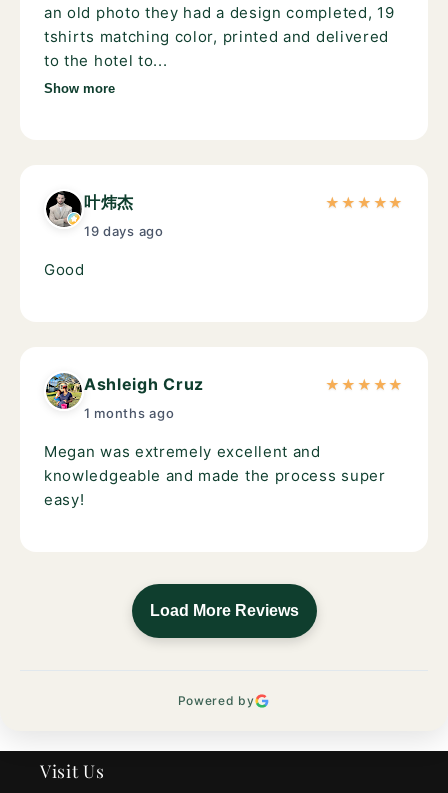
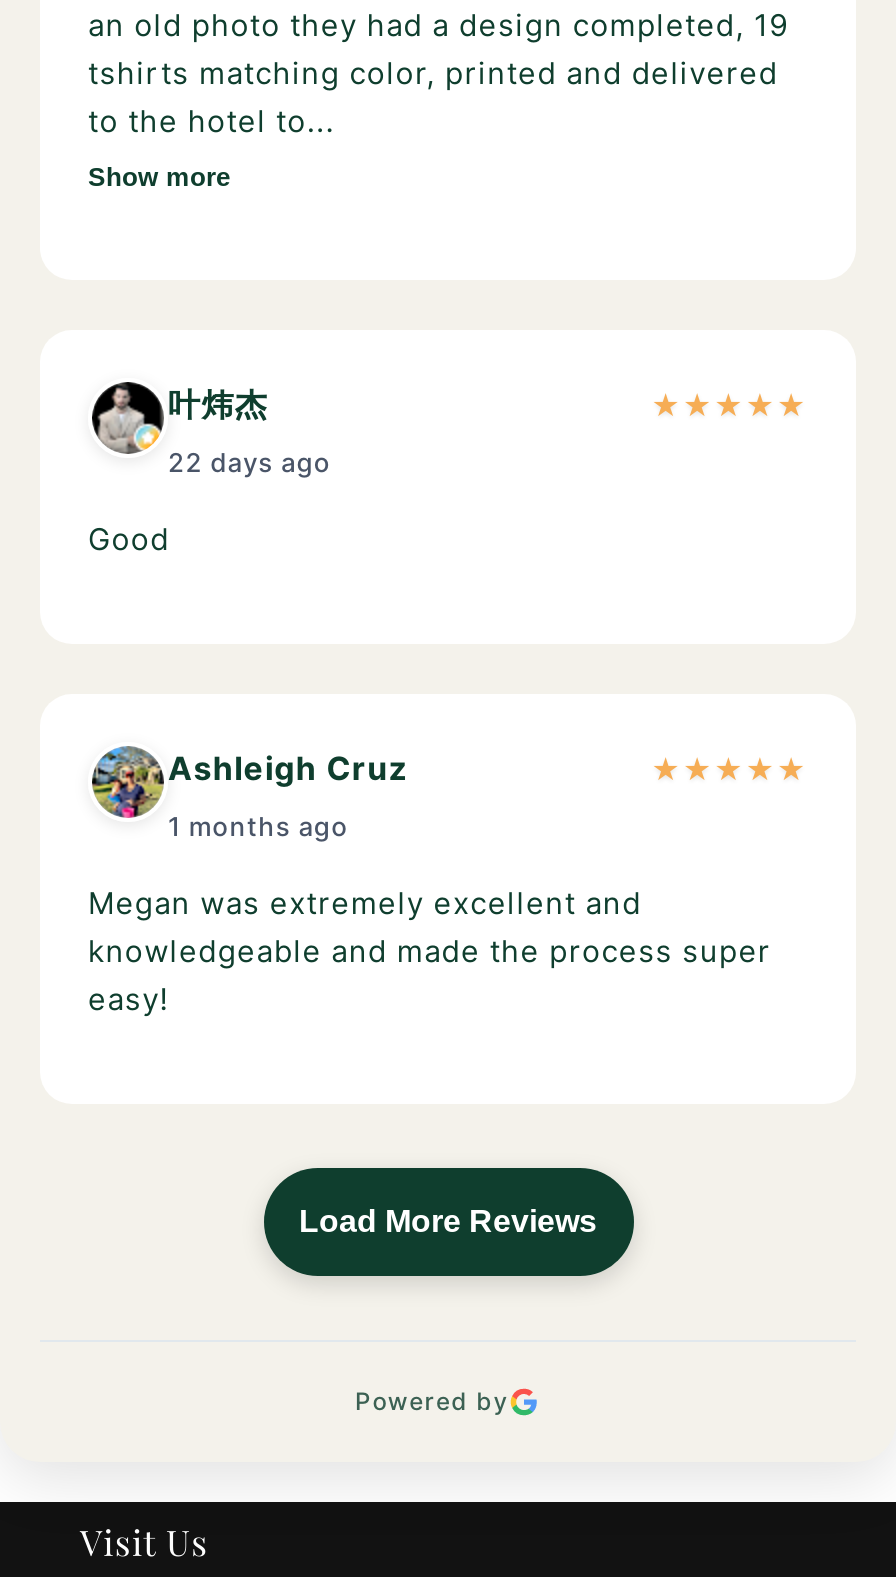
[84,223,164,239] 19 days ago -> [168,446,331,478] 22 days ago

